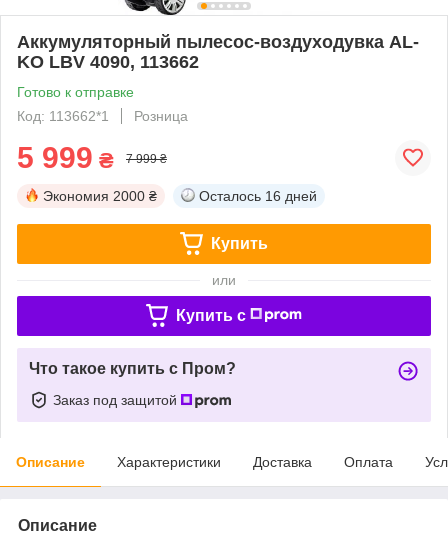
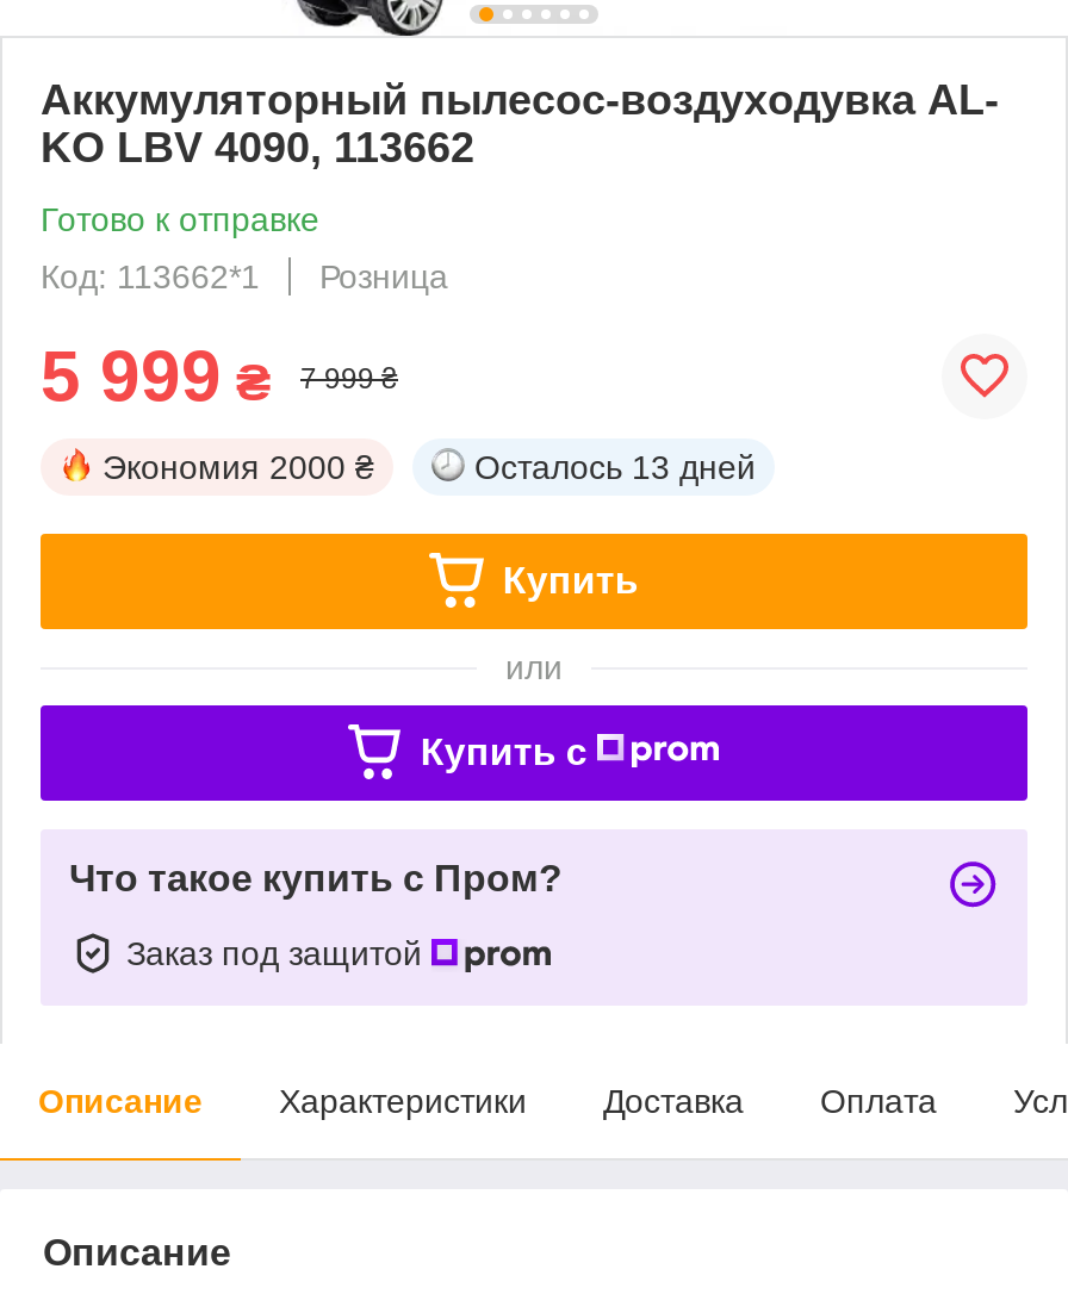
[199,188,317,204] Осталось 16 дней -> [474,448,756,486] Осталось 13 дней

